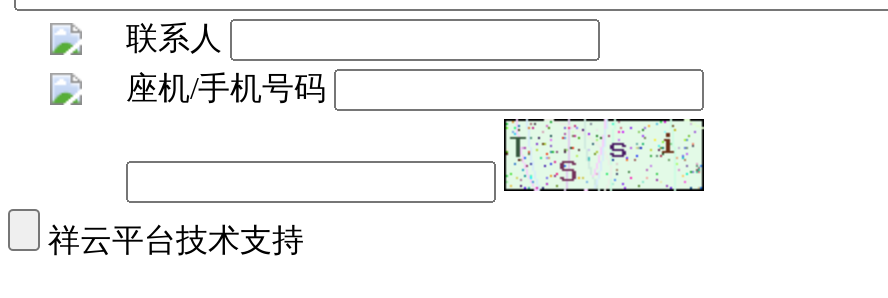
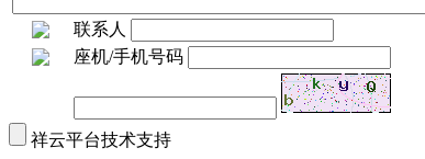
[504,117,704,193] [image] -> [280,72,392,114] [image]

